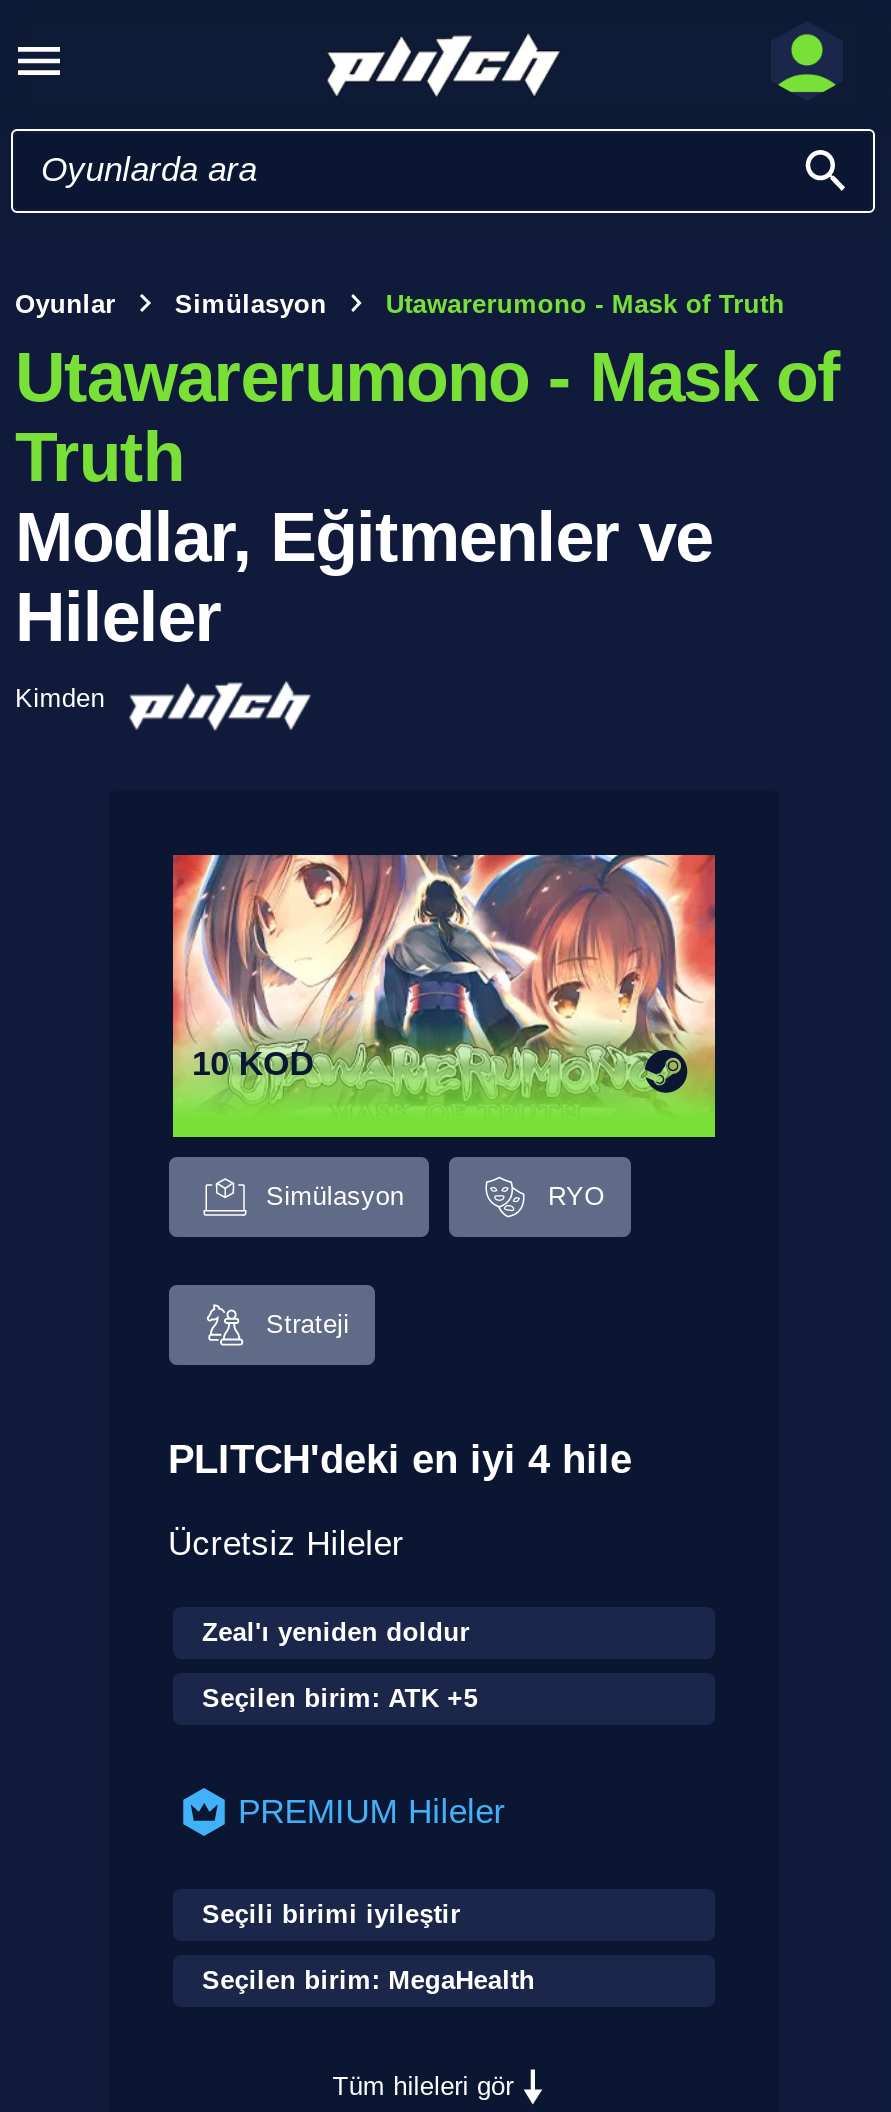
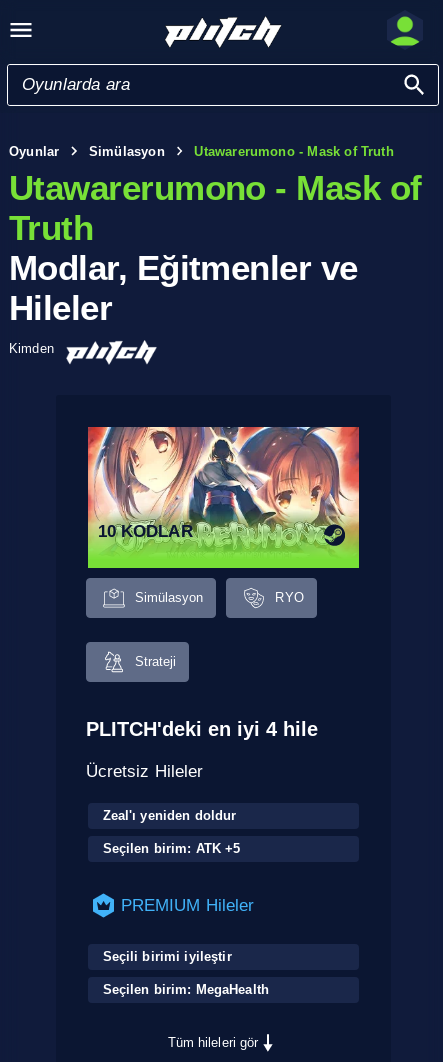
[192,1045,314,1083] 10 KOD -> [97,522,193,541] 10 KODLAR

